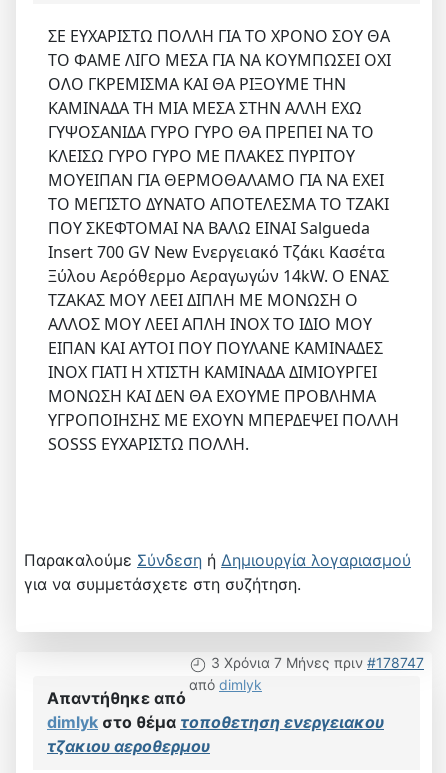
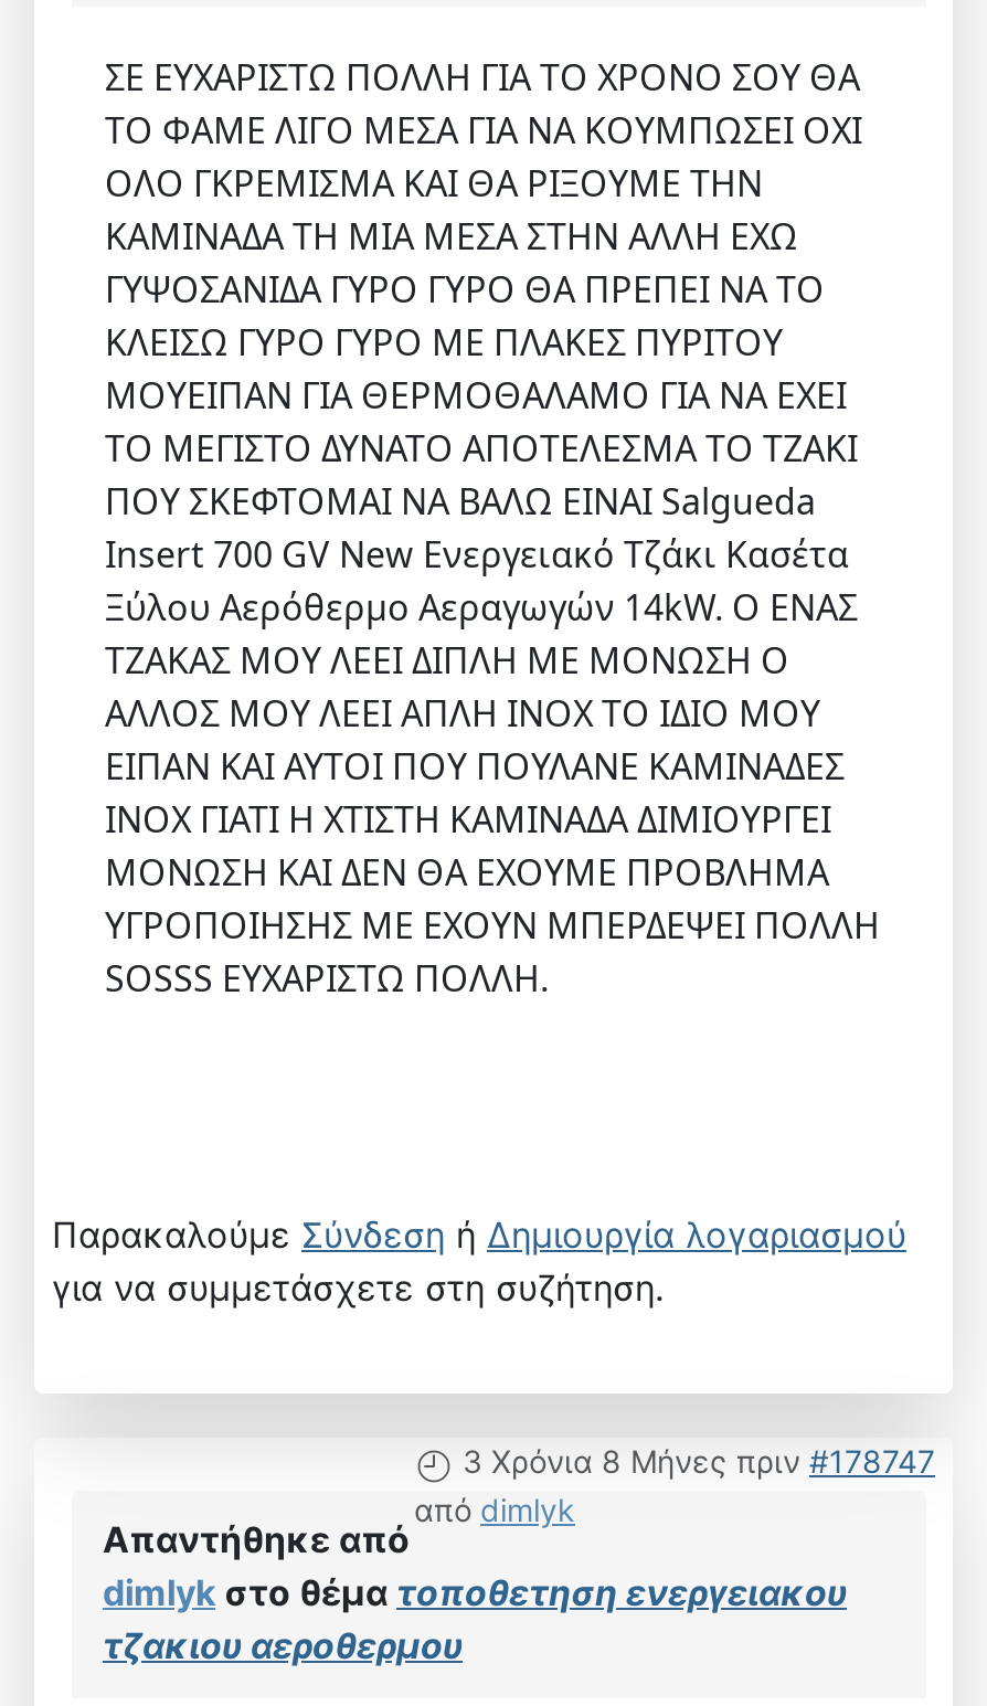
[211,654,424,671] 3 Χρόνια 7 Μήνες πριν #178747 -> [463,1443,935,1481] 3 Χρόνια 8 Μήνες πριν #178747

